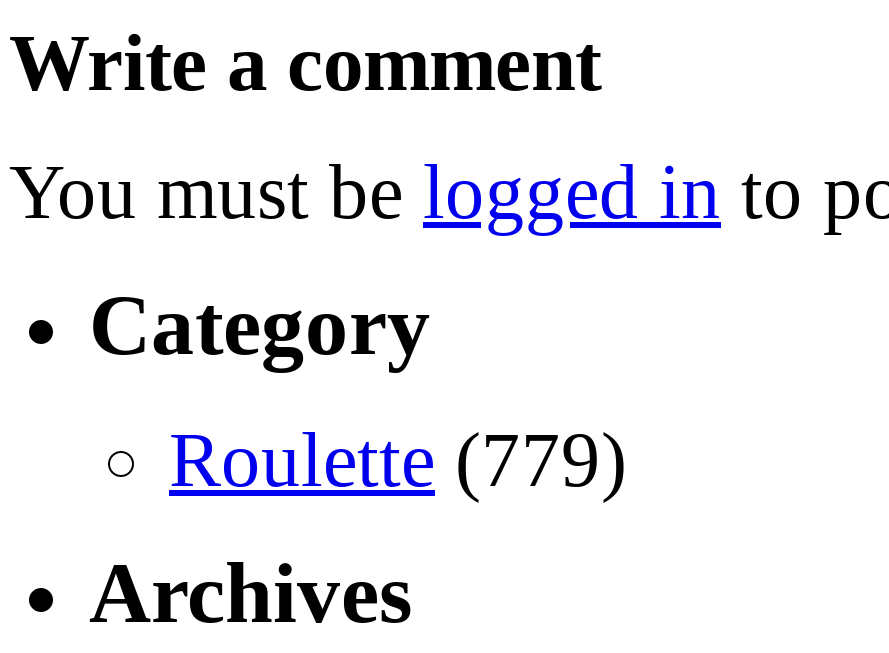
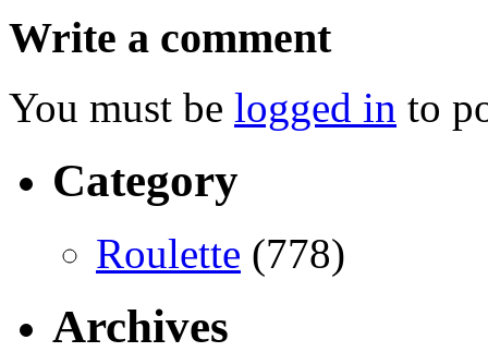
[169,417,627,503] Roulette (779) -> [96,230,345,277] Roulette (778)

